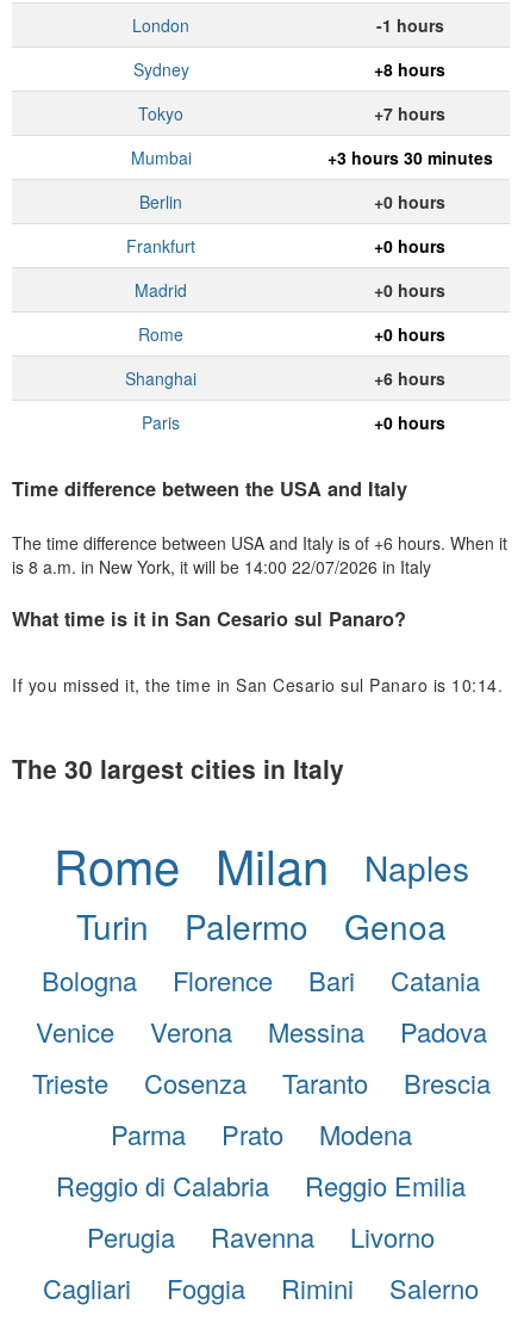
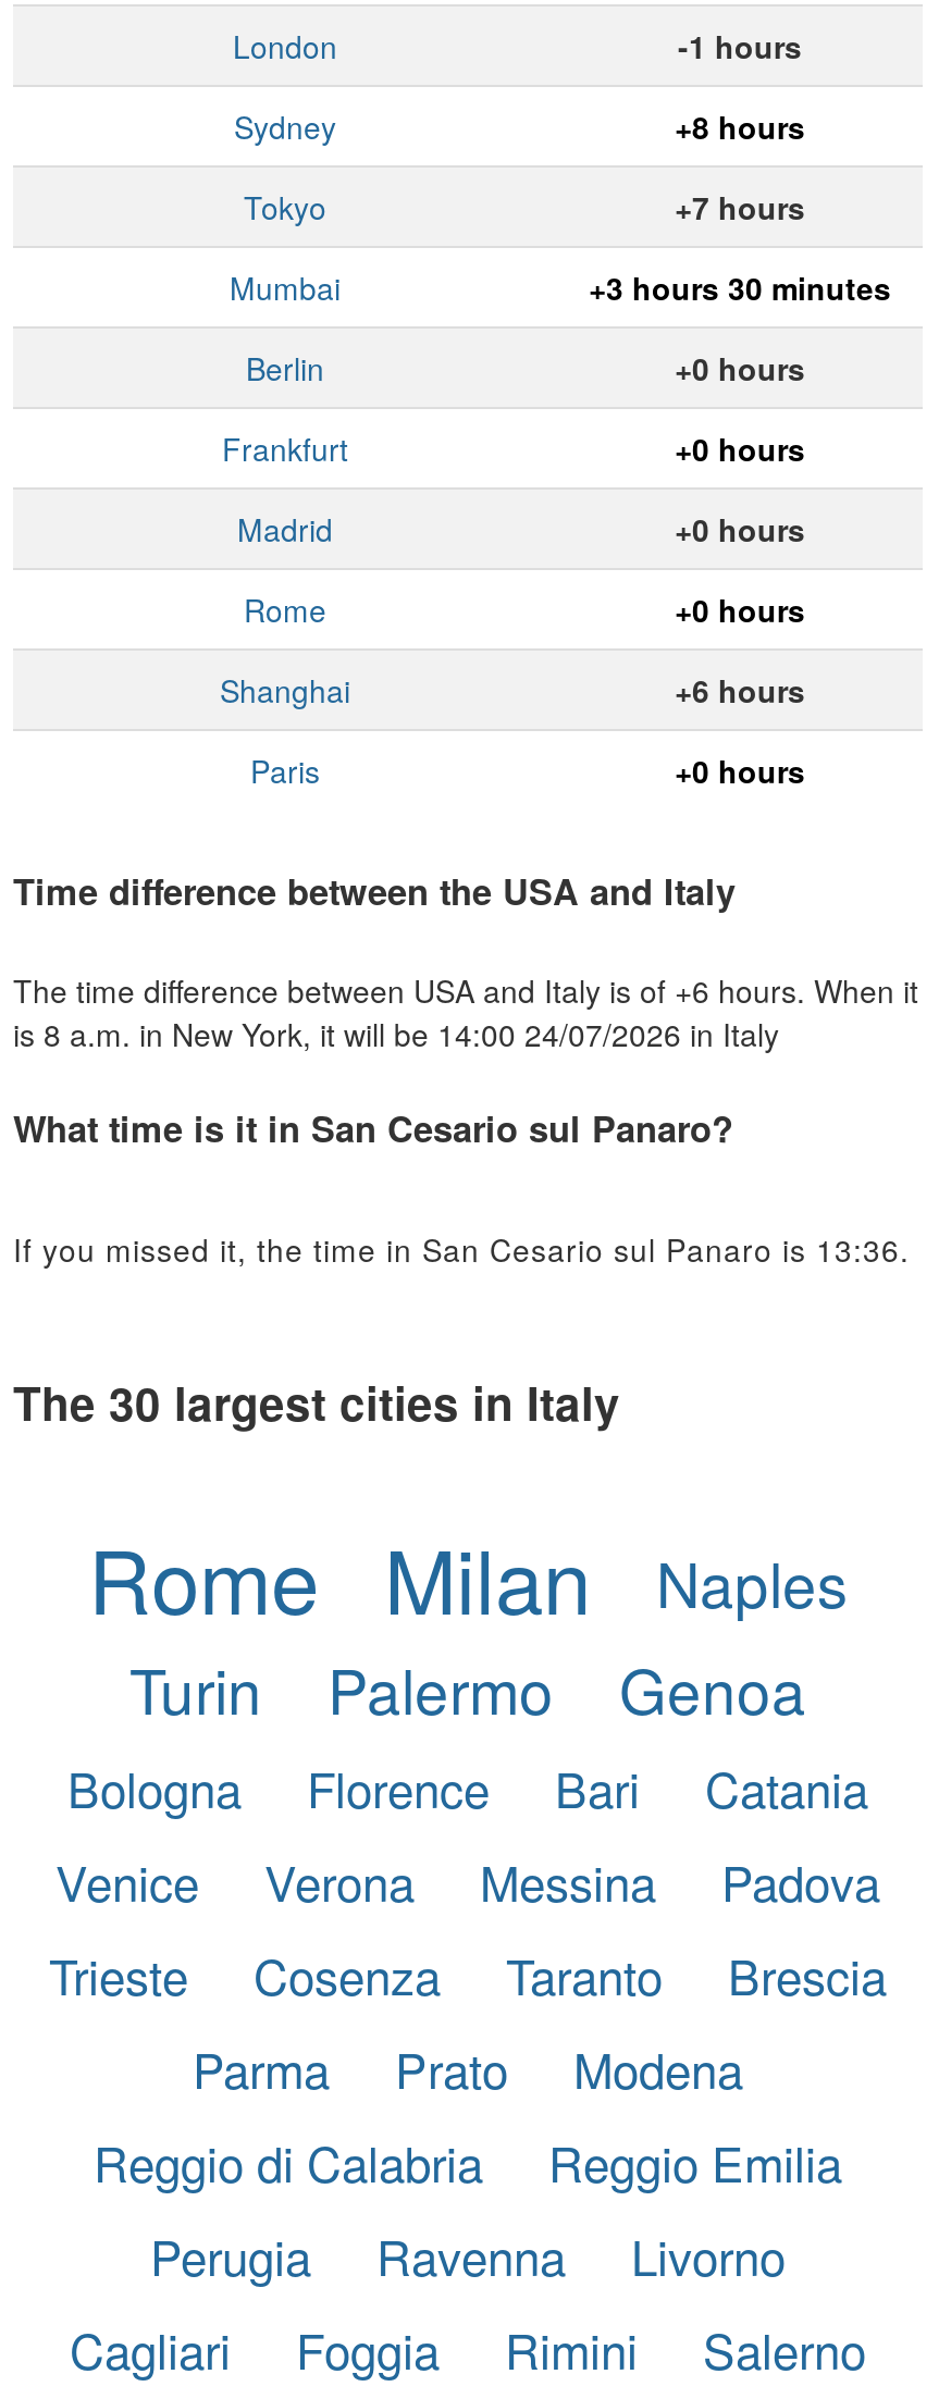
[12,554,431,578] is 8 a.m. in New York, it will be 14:00 22/07/2026 in Italy -> [13,1011,779,1054] is 8 a.m. in New York, it will be 14:00 24/07/2026 in Italy
[12,673,503,697] If you missed it, the time in San Cesario sul Panaro is 10:14. -> [13,1228,910,1271] If you missed it, the time in San Cesario sul Panaro is 13:36.

